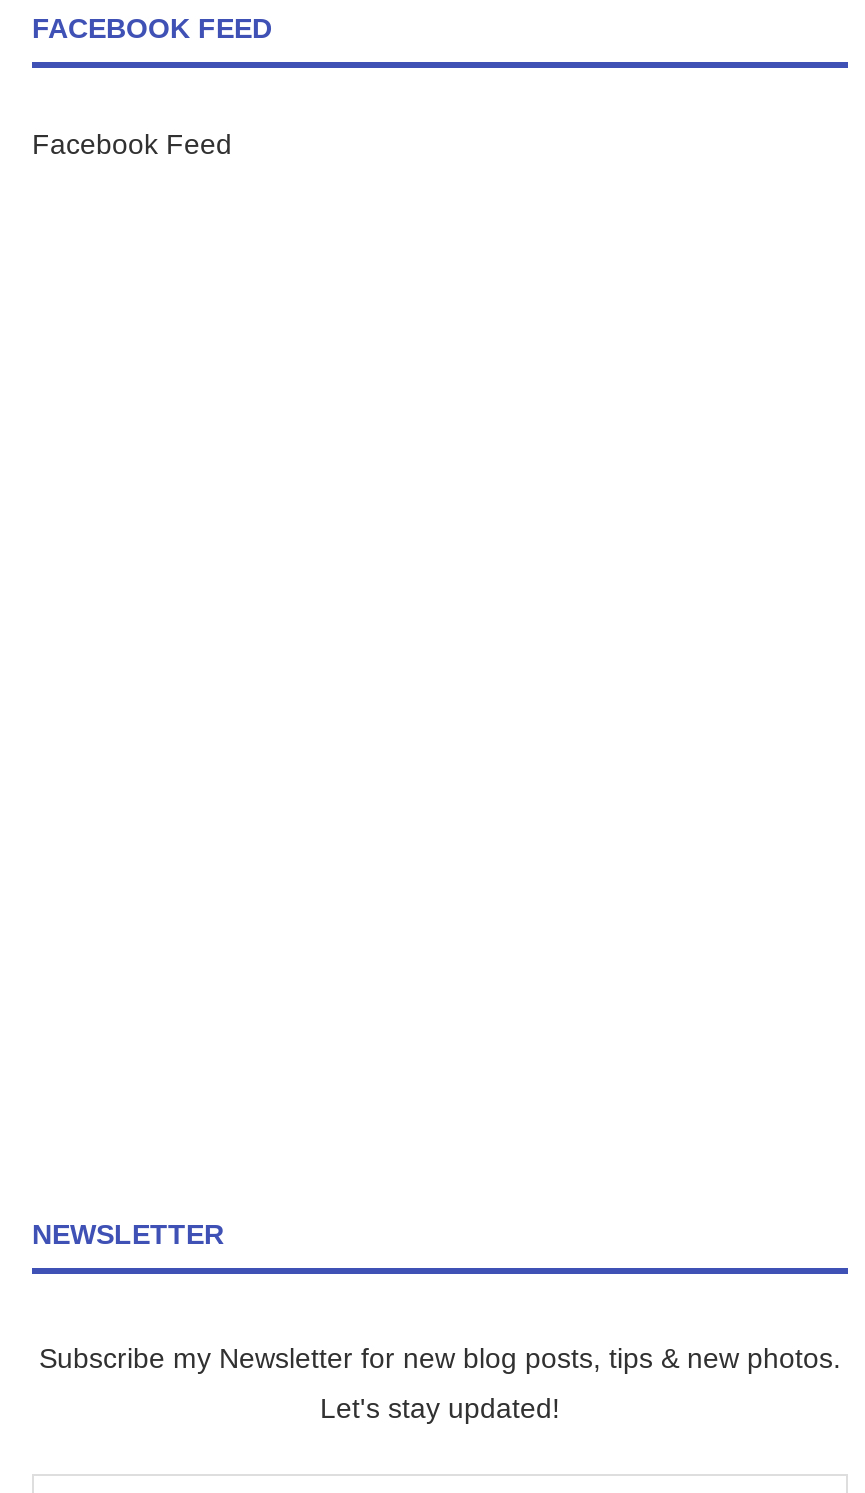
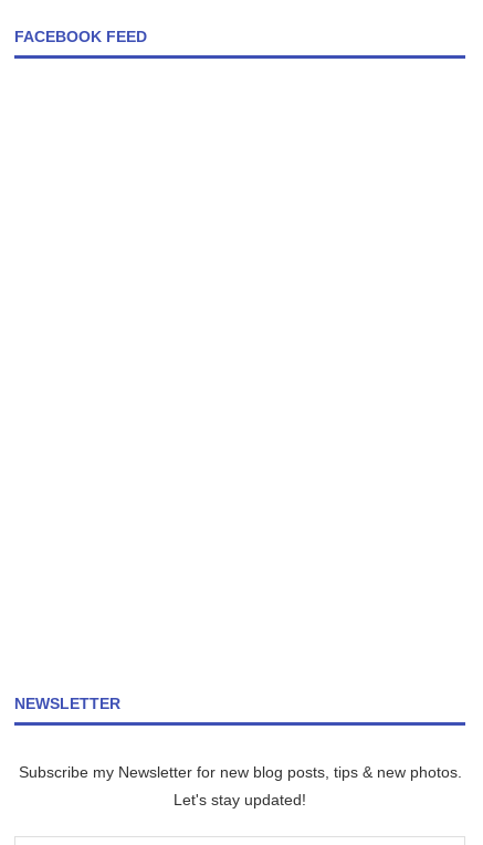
[32,129,232,161] Facebook Feed -> none

